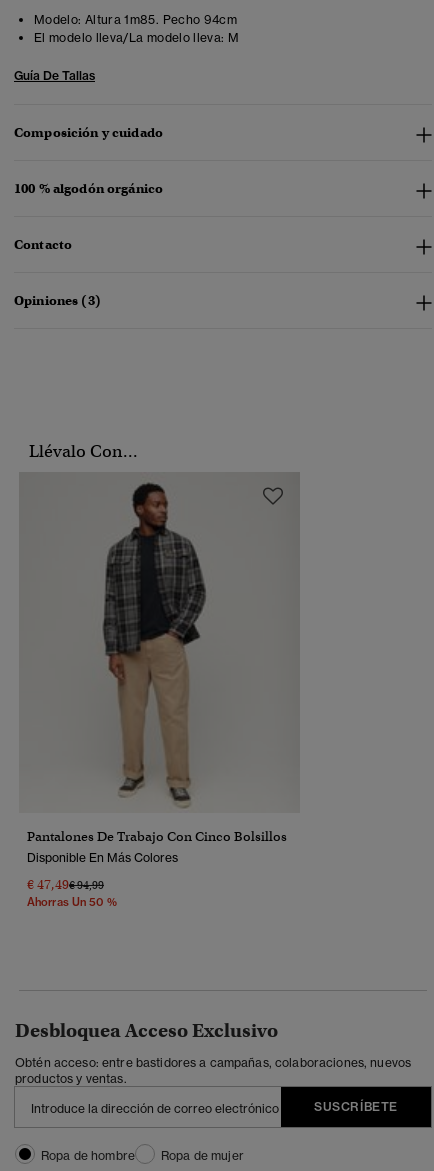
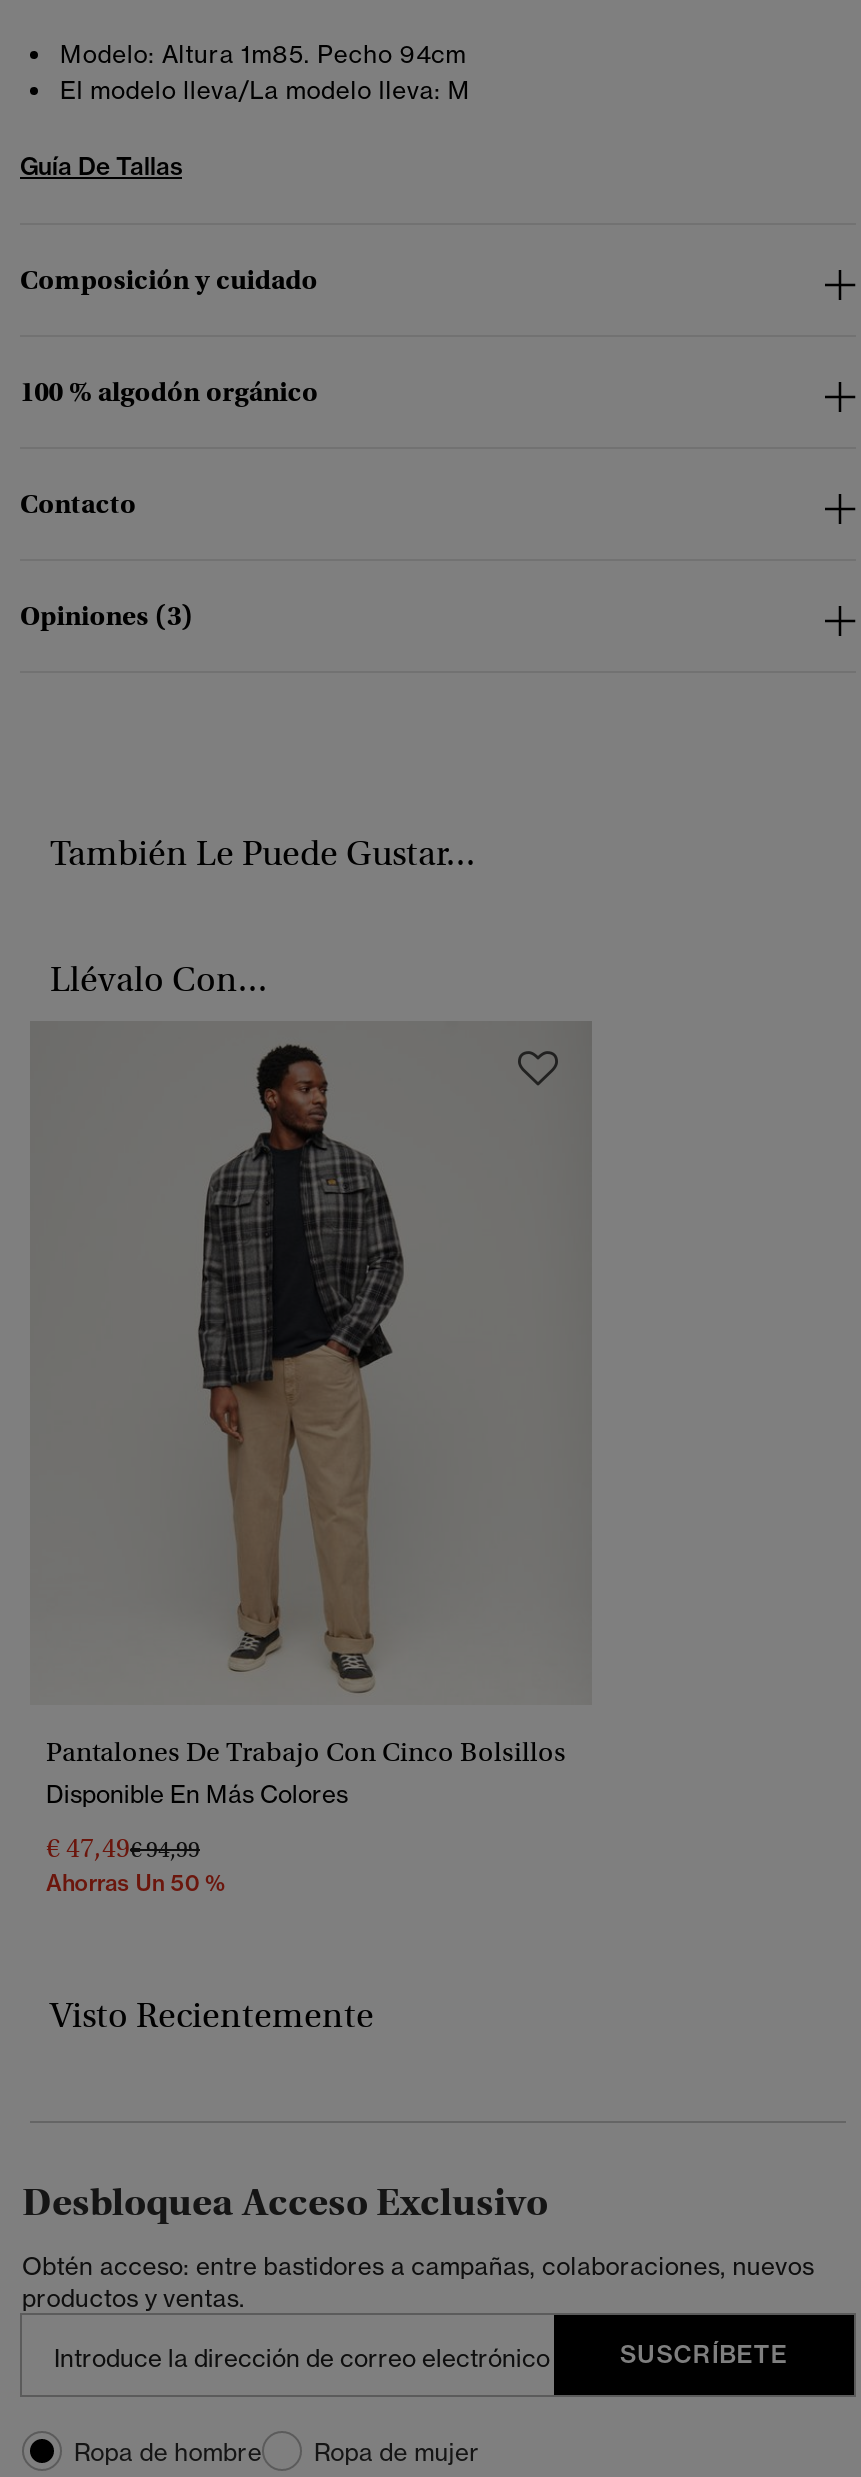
none -> [50,834,476,876] También Le Puede Gustar...
none -> [50,1995,374,2037] Visto Recientemente

